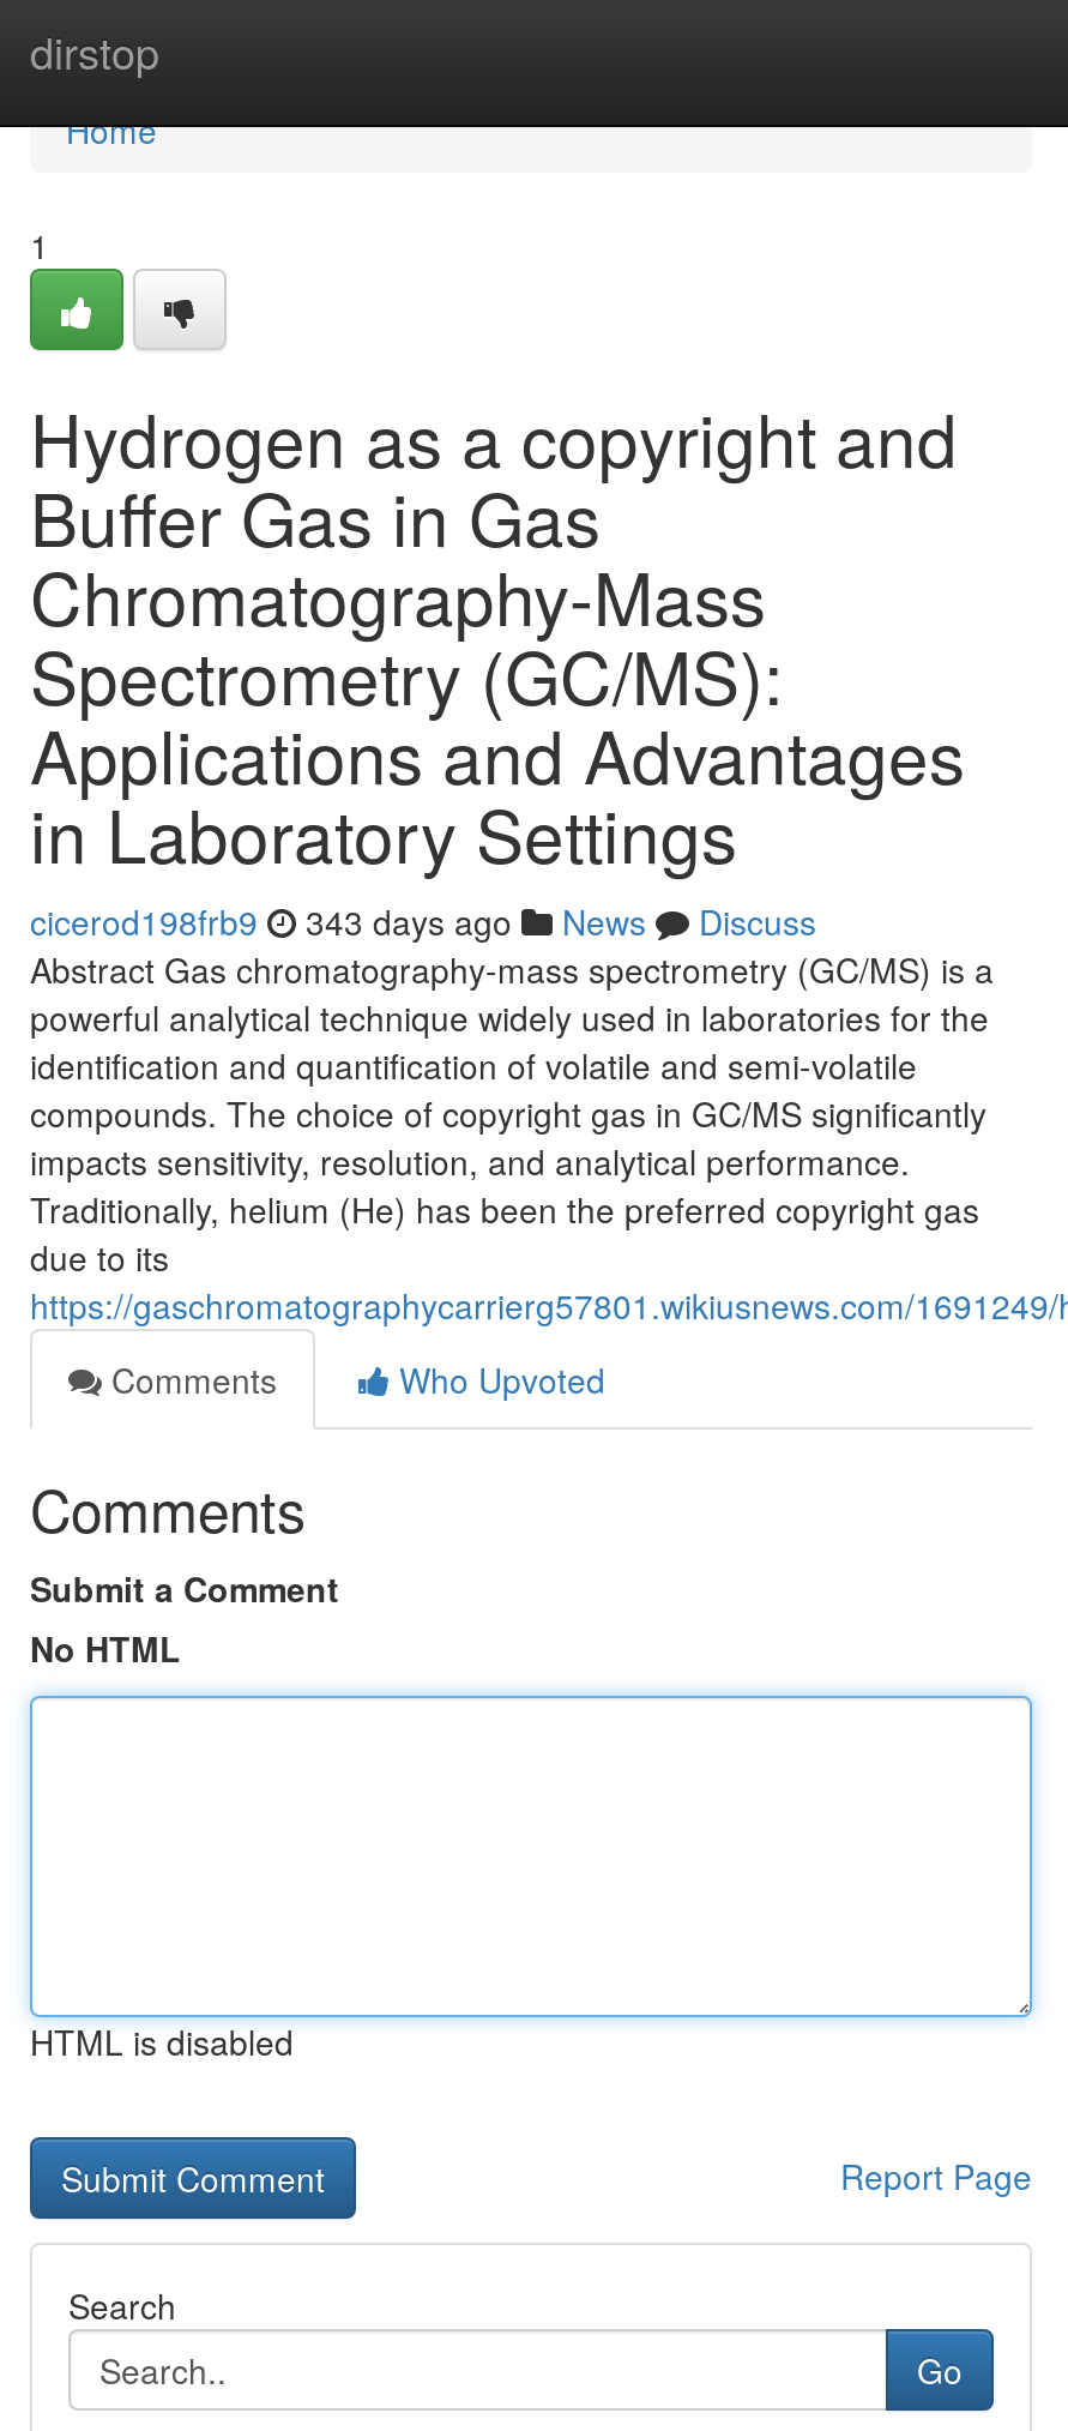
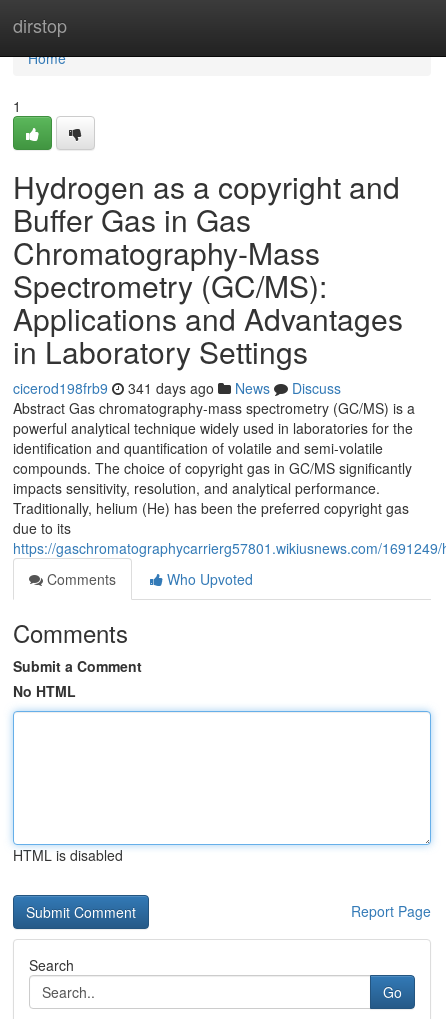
[30,897,816,945] cicerod198frb9 343 days ago News Discuss -> [13,378,341,398] cicerod198frb9 341 days ago News Discuss

